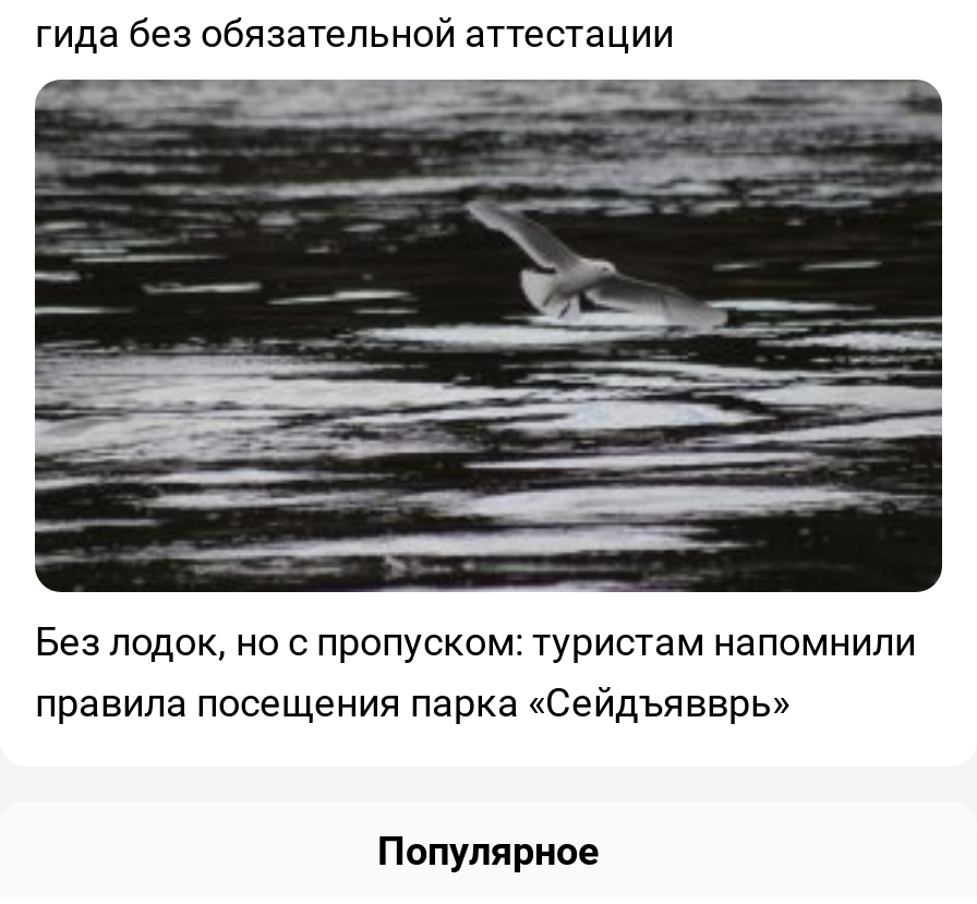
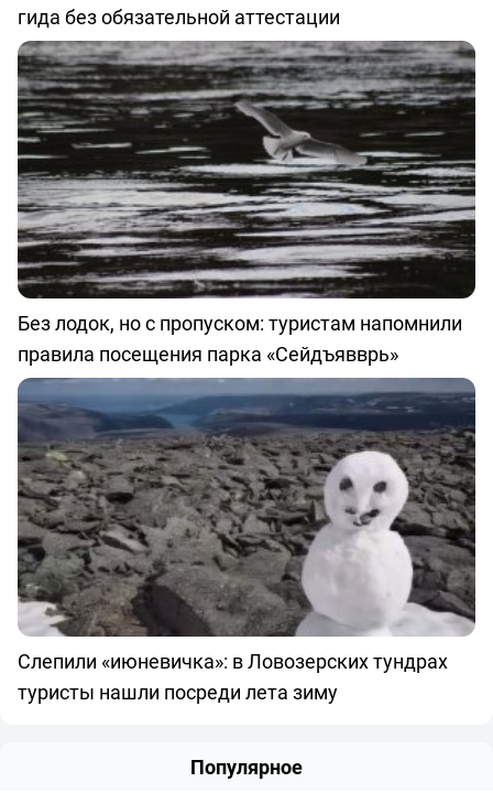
none -> [17,378,475,705] [image] | Слепили «июневичка»: в Ловозерских тундрах | туристы нашли посреди лета зиму

